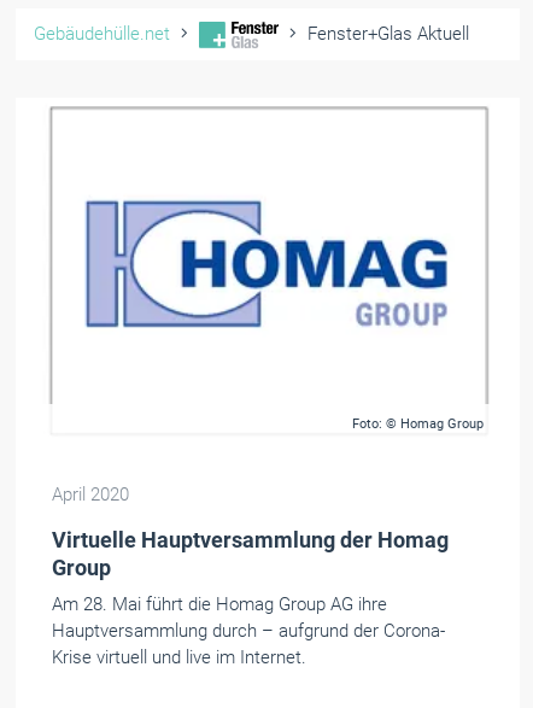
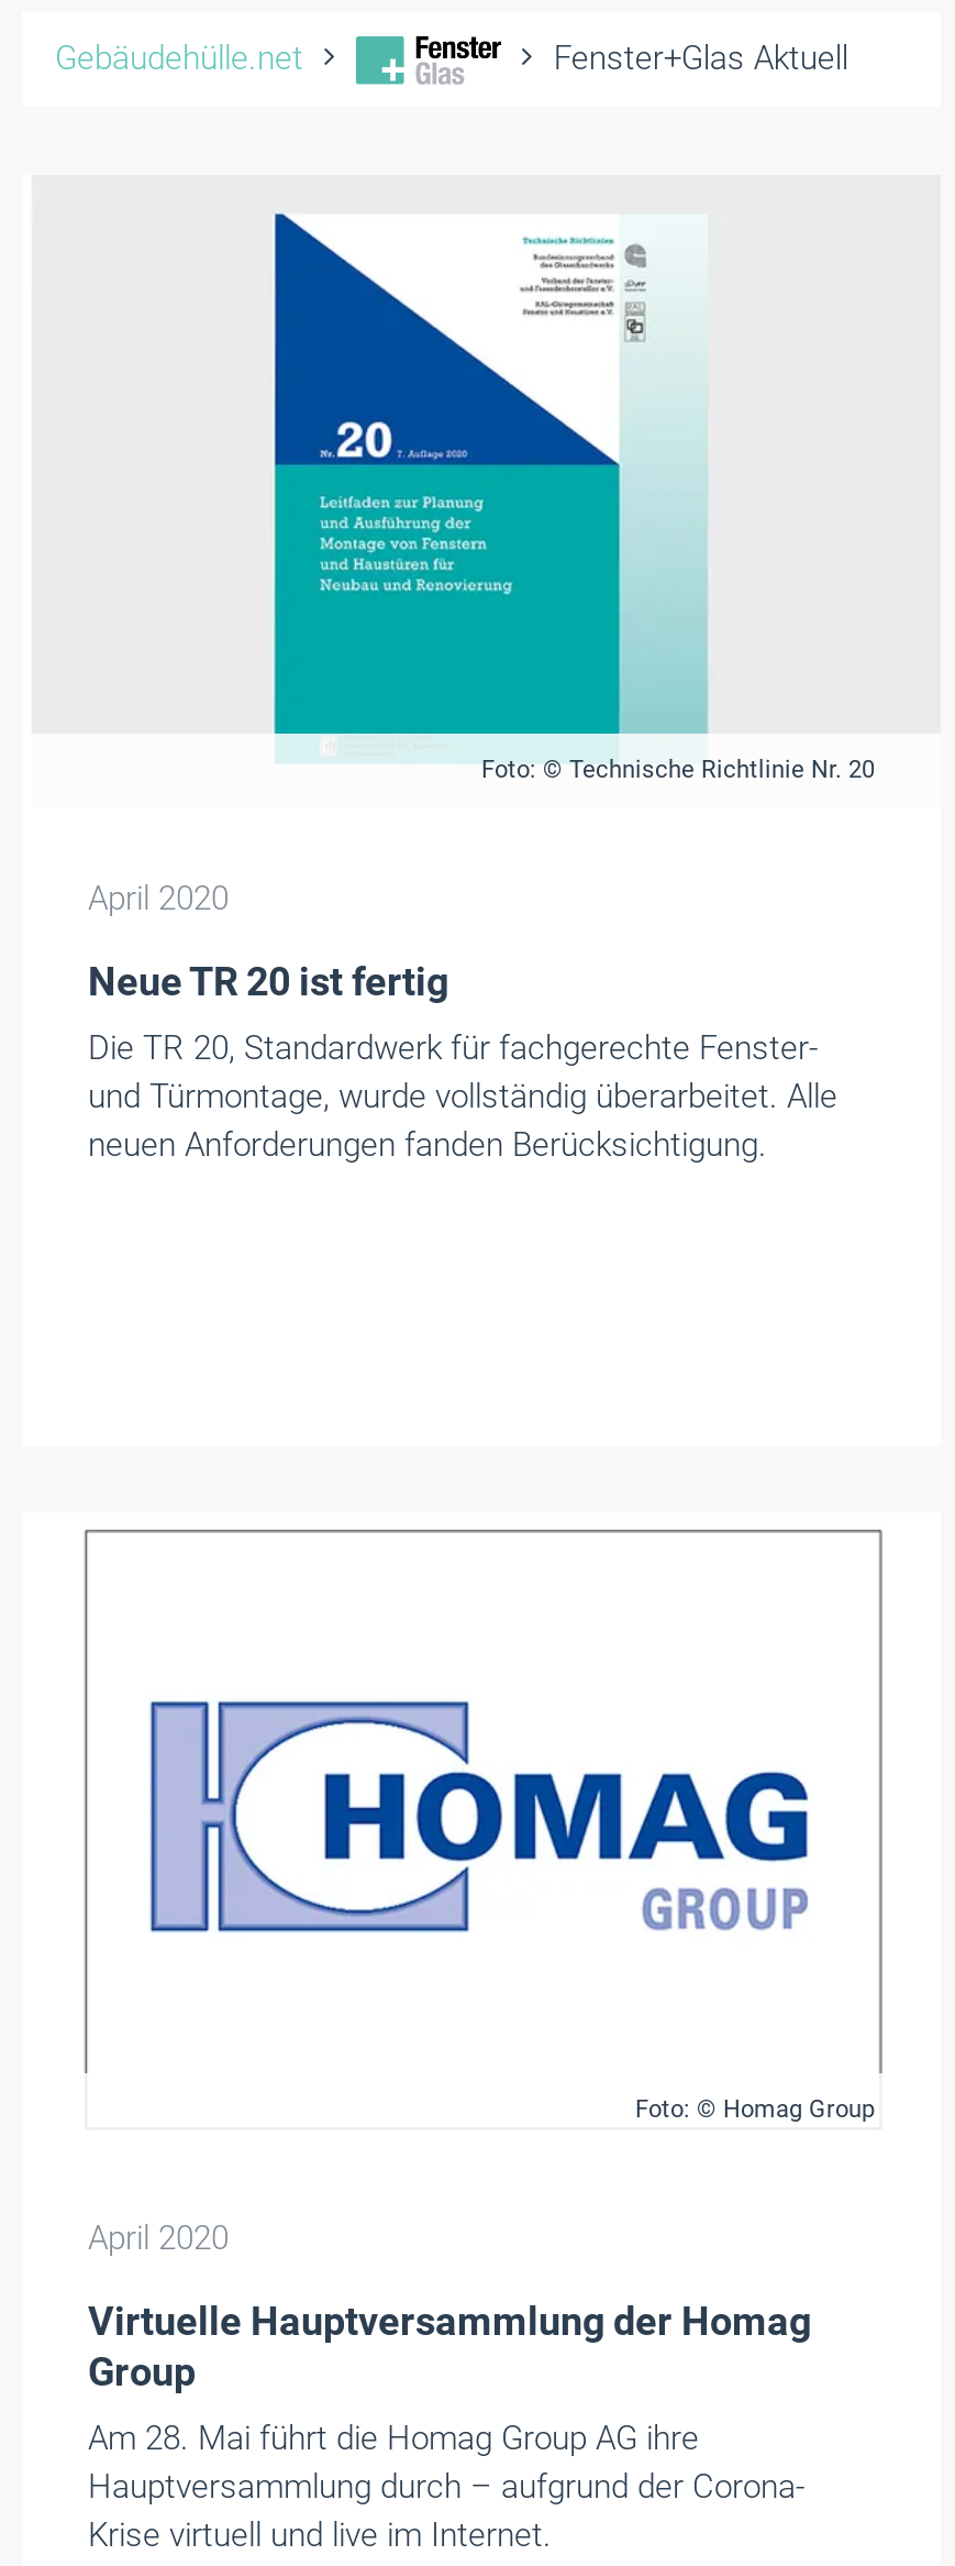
none -> [88,210,875,1165] [image] | Foto: © Technische Richtlinie Nr. 20 | April 2020 | Neue TR 20 ist fertig | Die TR 20, Standardwerk für fachgerechte Fenster- | und Türmontage, wurde vollständig überarbeitet. Alle | neuen Anforderungen fanden Berücksichtigung.

